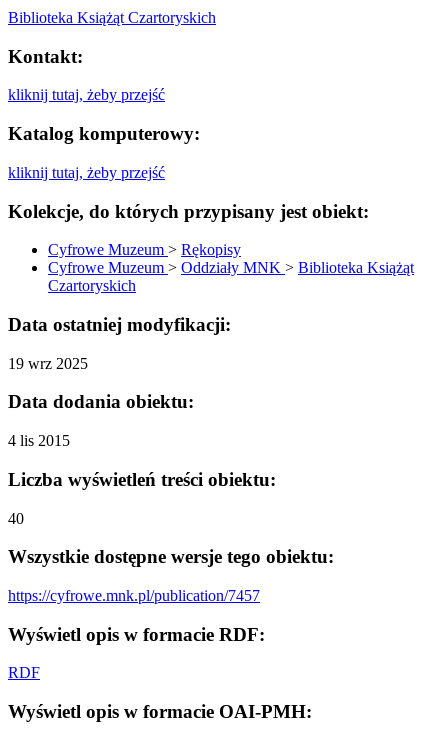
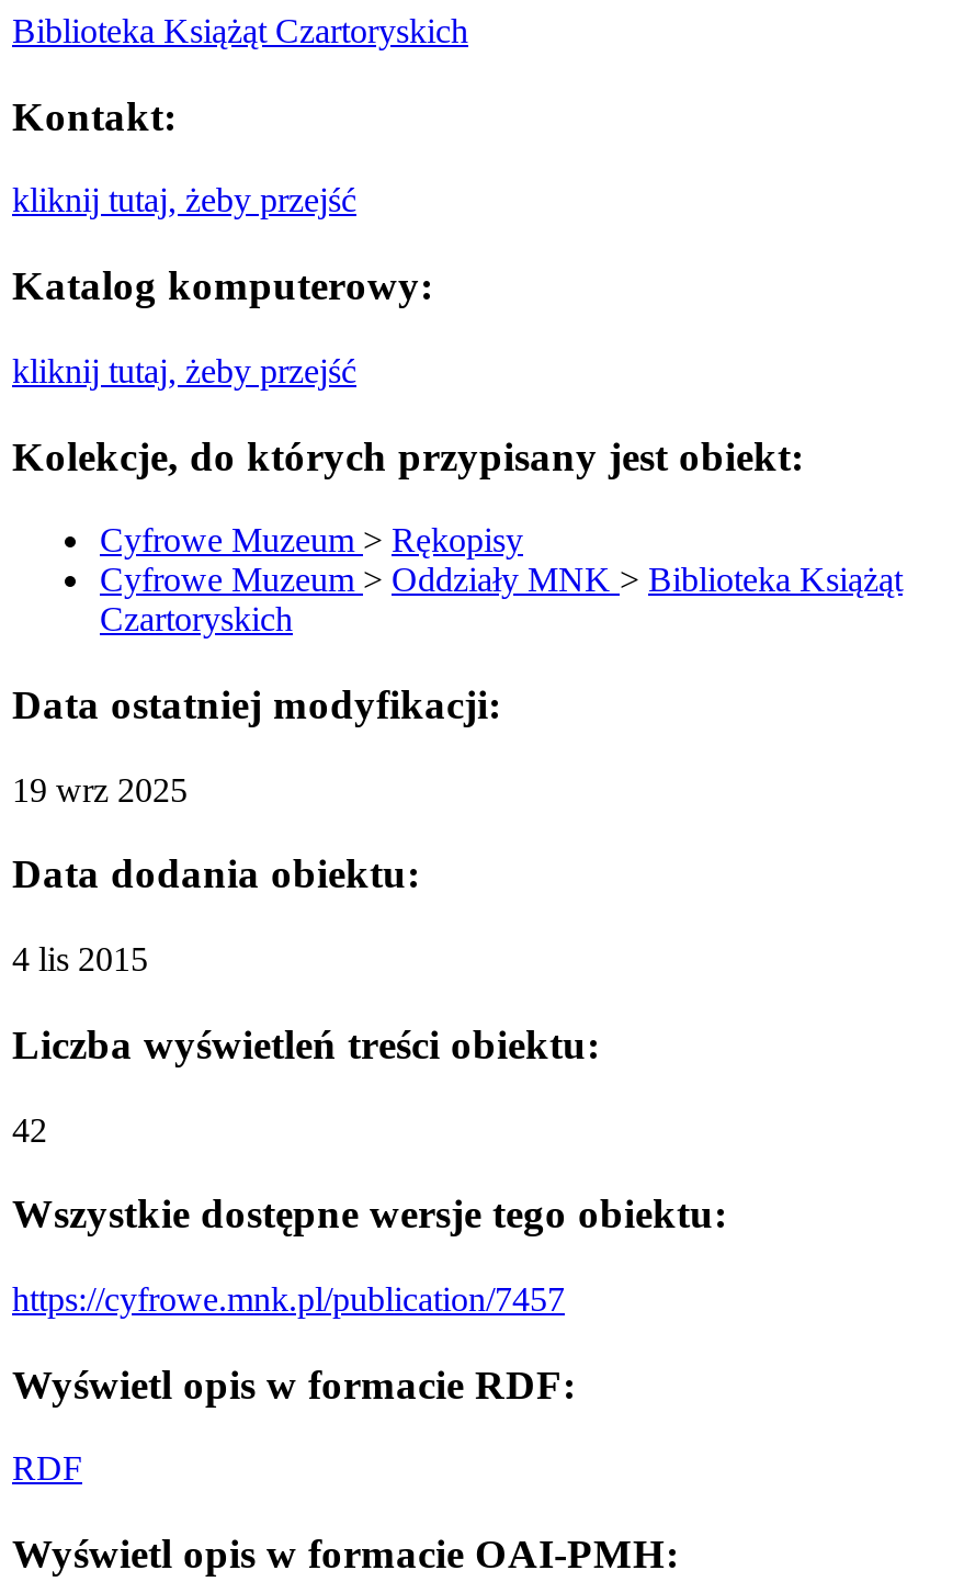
[8,509,24,526] 40 -> [12,1110,47,1148] 42

